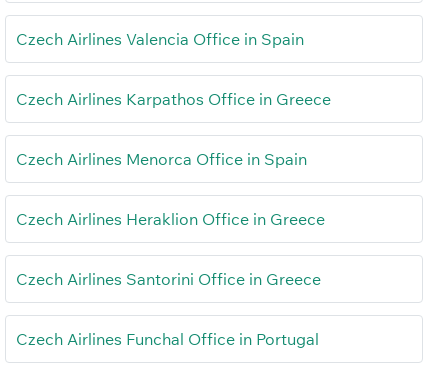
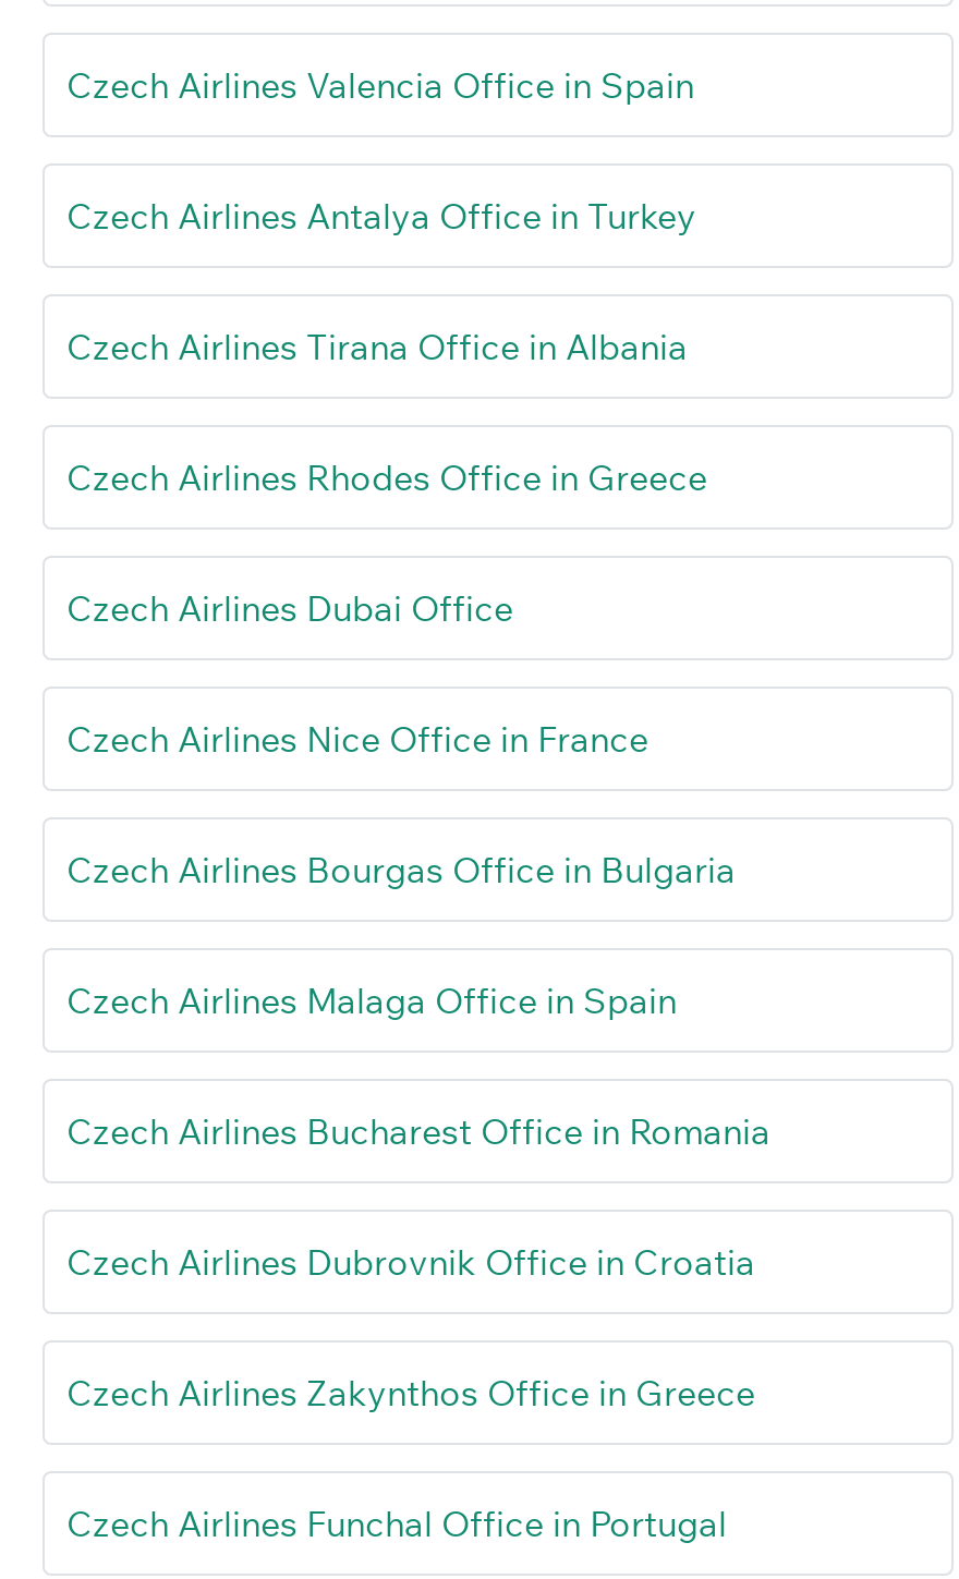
[16,89,331,289] Czech Airlines Karpathos Office in Greece | Czech Airlines Menorca Office in Spain | Czech Airlines Heraklion Office in Greece | Czech Airlines Santorini Office in Greece -> [66,194,770,1414] Czech Airlines Antalya Office in Turkey | Czech Airlines Tirana Office in Albania | Czech Airlines Rhodes Office in Greece | Czech Airlines Dubai Office | Czech Airlines Nice Office in France | Czech Airlines Bourgas Office in Bulgaria | Czech Airlines Malaga Office in Spain | Czech Airlines Bucharest Office in Romania | Czech Airlines Dubrovnik Office in Croatia | Czech Airlines Zakynthos Office in Greece

